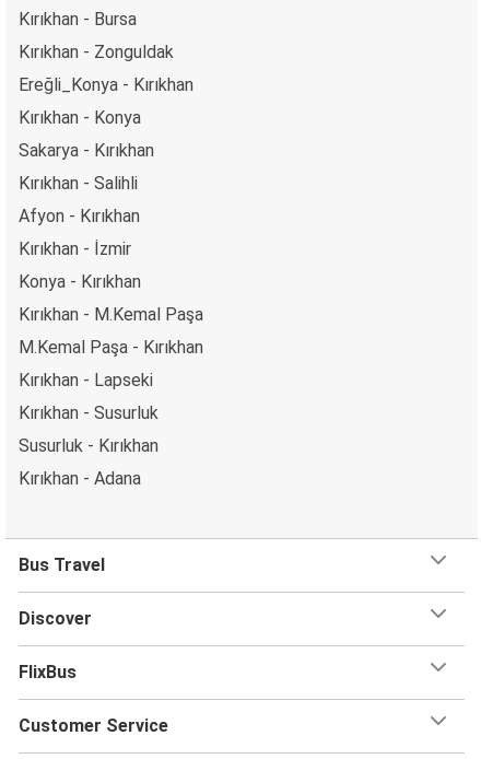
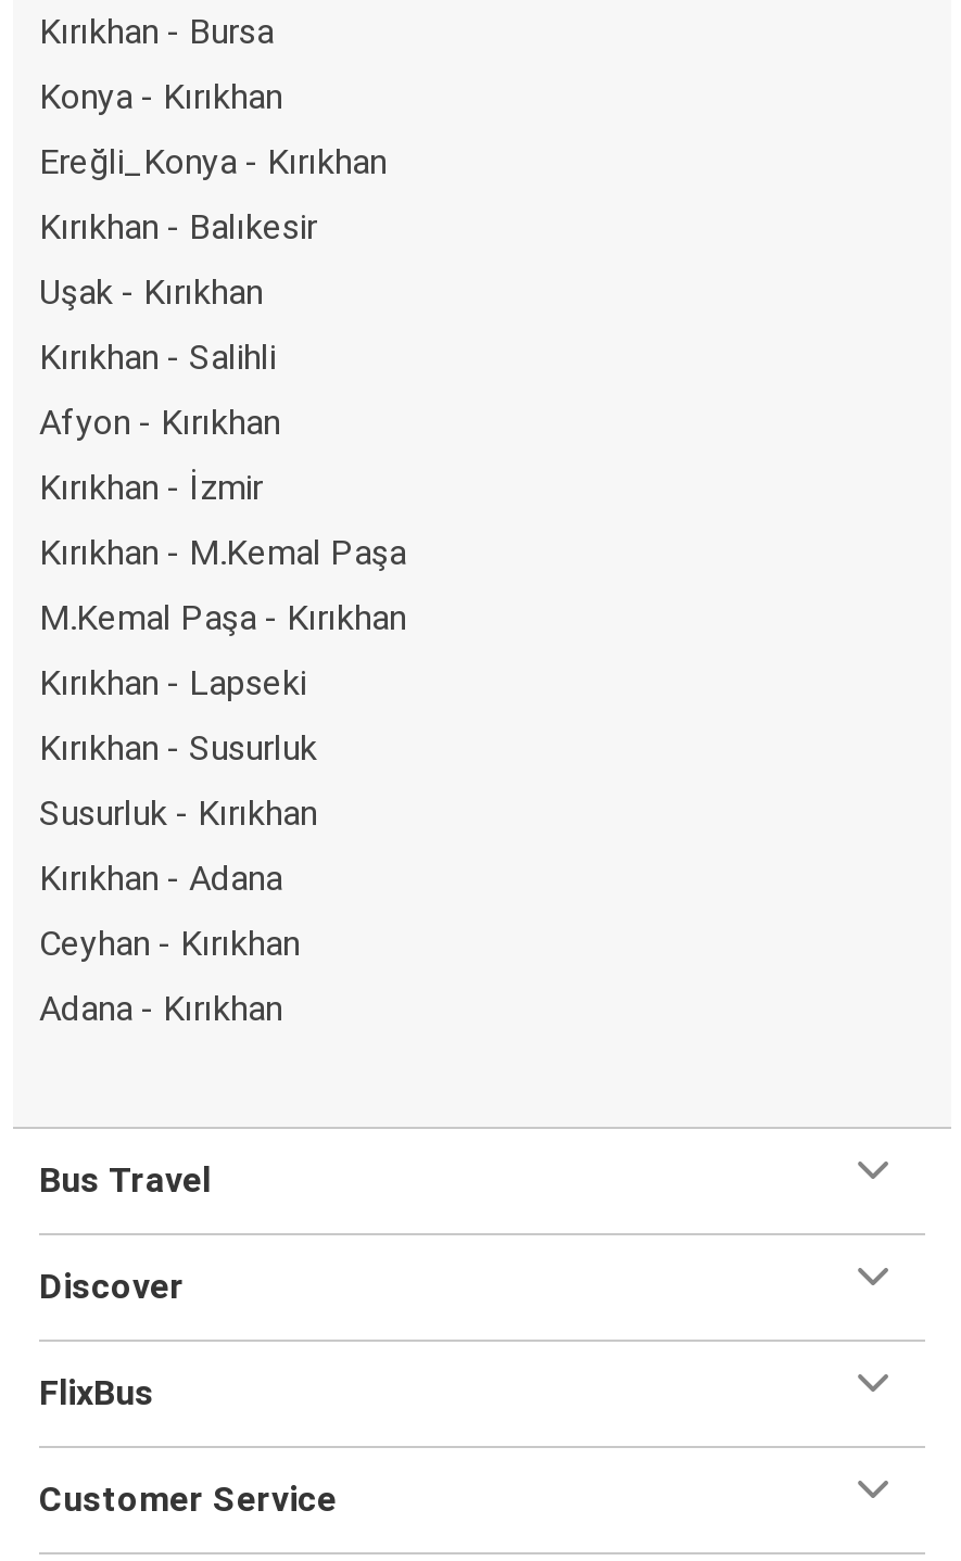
[19,41,174,62] Kırıkhan - Zonguldak -> none
[19,107,141,127] Kırıkhan - Konya -> [39,205,317,246] Kırıkhan - Balıkesir
[19,139,154,160] Sakarya - Kırıkhan -> [39,270,263,312] Uşak - Kırıkhan
moved [19,271,141,291] -> [39,75,282,116]: Konya - Kırıkhan
moved [19,303,203,488] -> [39,531,406,898]: Kırıkhan - M.Kemal Paşa | M.Kemal Paşa - Kırıkhan | Kırıkhan - Lapseki | Kırıkhan - Susurluk | Susurluk - Kırıkhan | Kırıkhan - Adana
none -> [39,922,300,1028] Ceyhan - Kırıkhan | Adana - Kırıkhan

